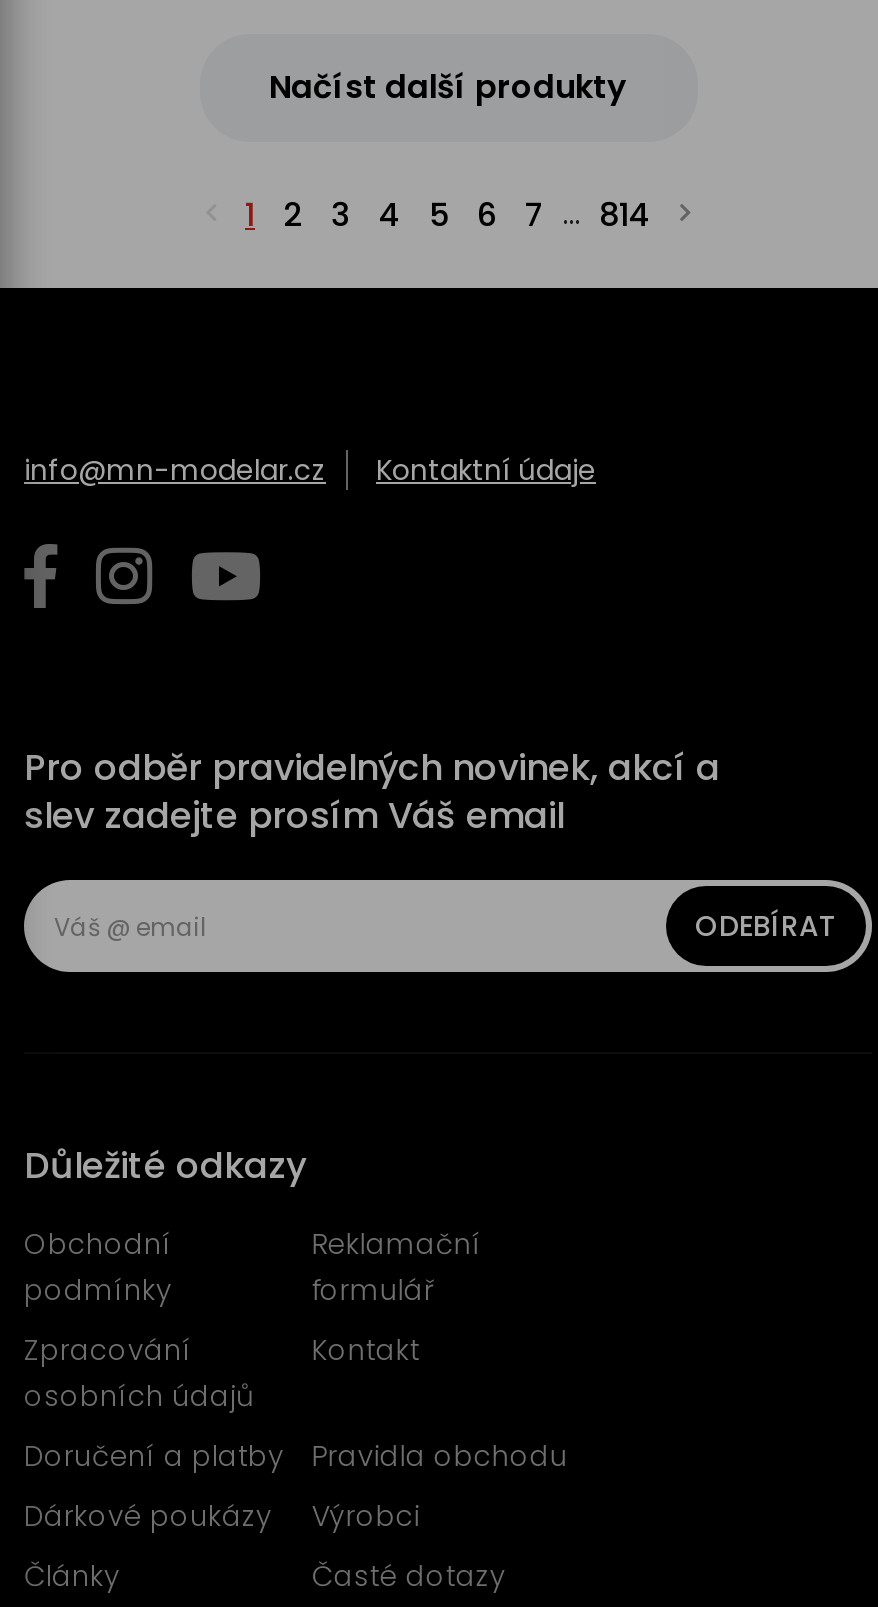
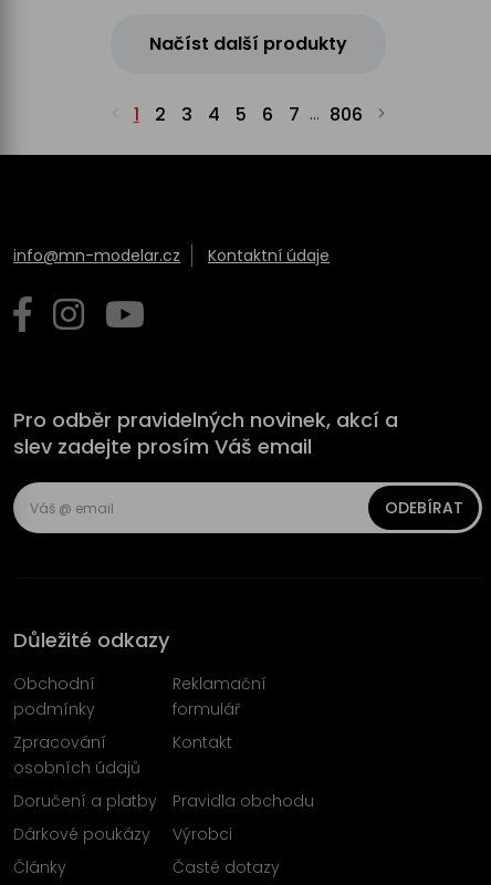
[245,192,651,238] 1 2 3 4 5 6 7 ... 814 -> [133,102,362,127] 1 2 3 4 5 6 7 ... 806

